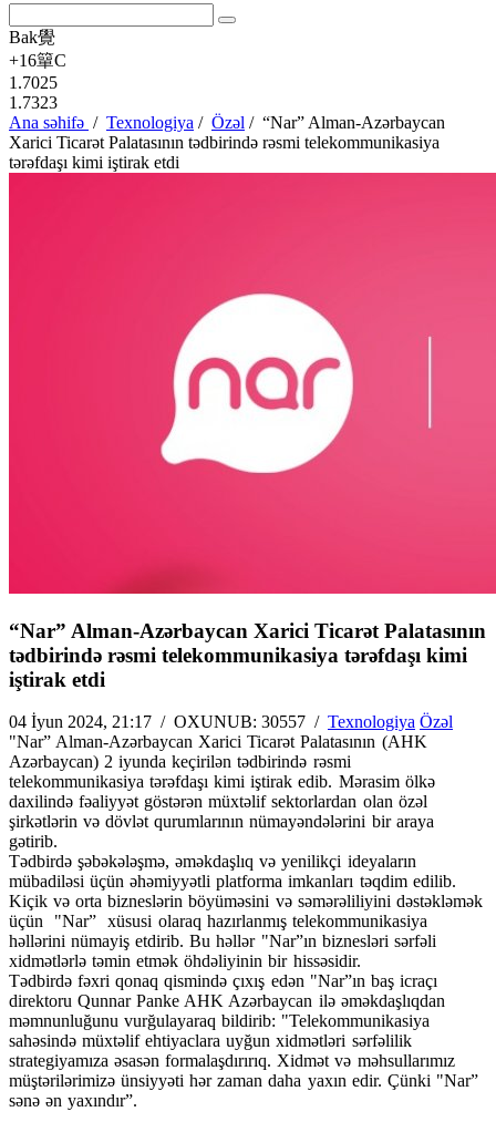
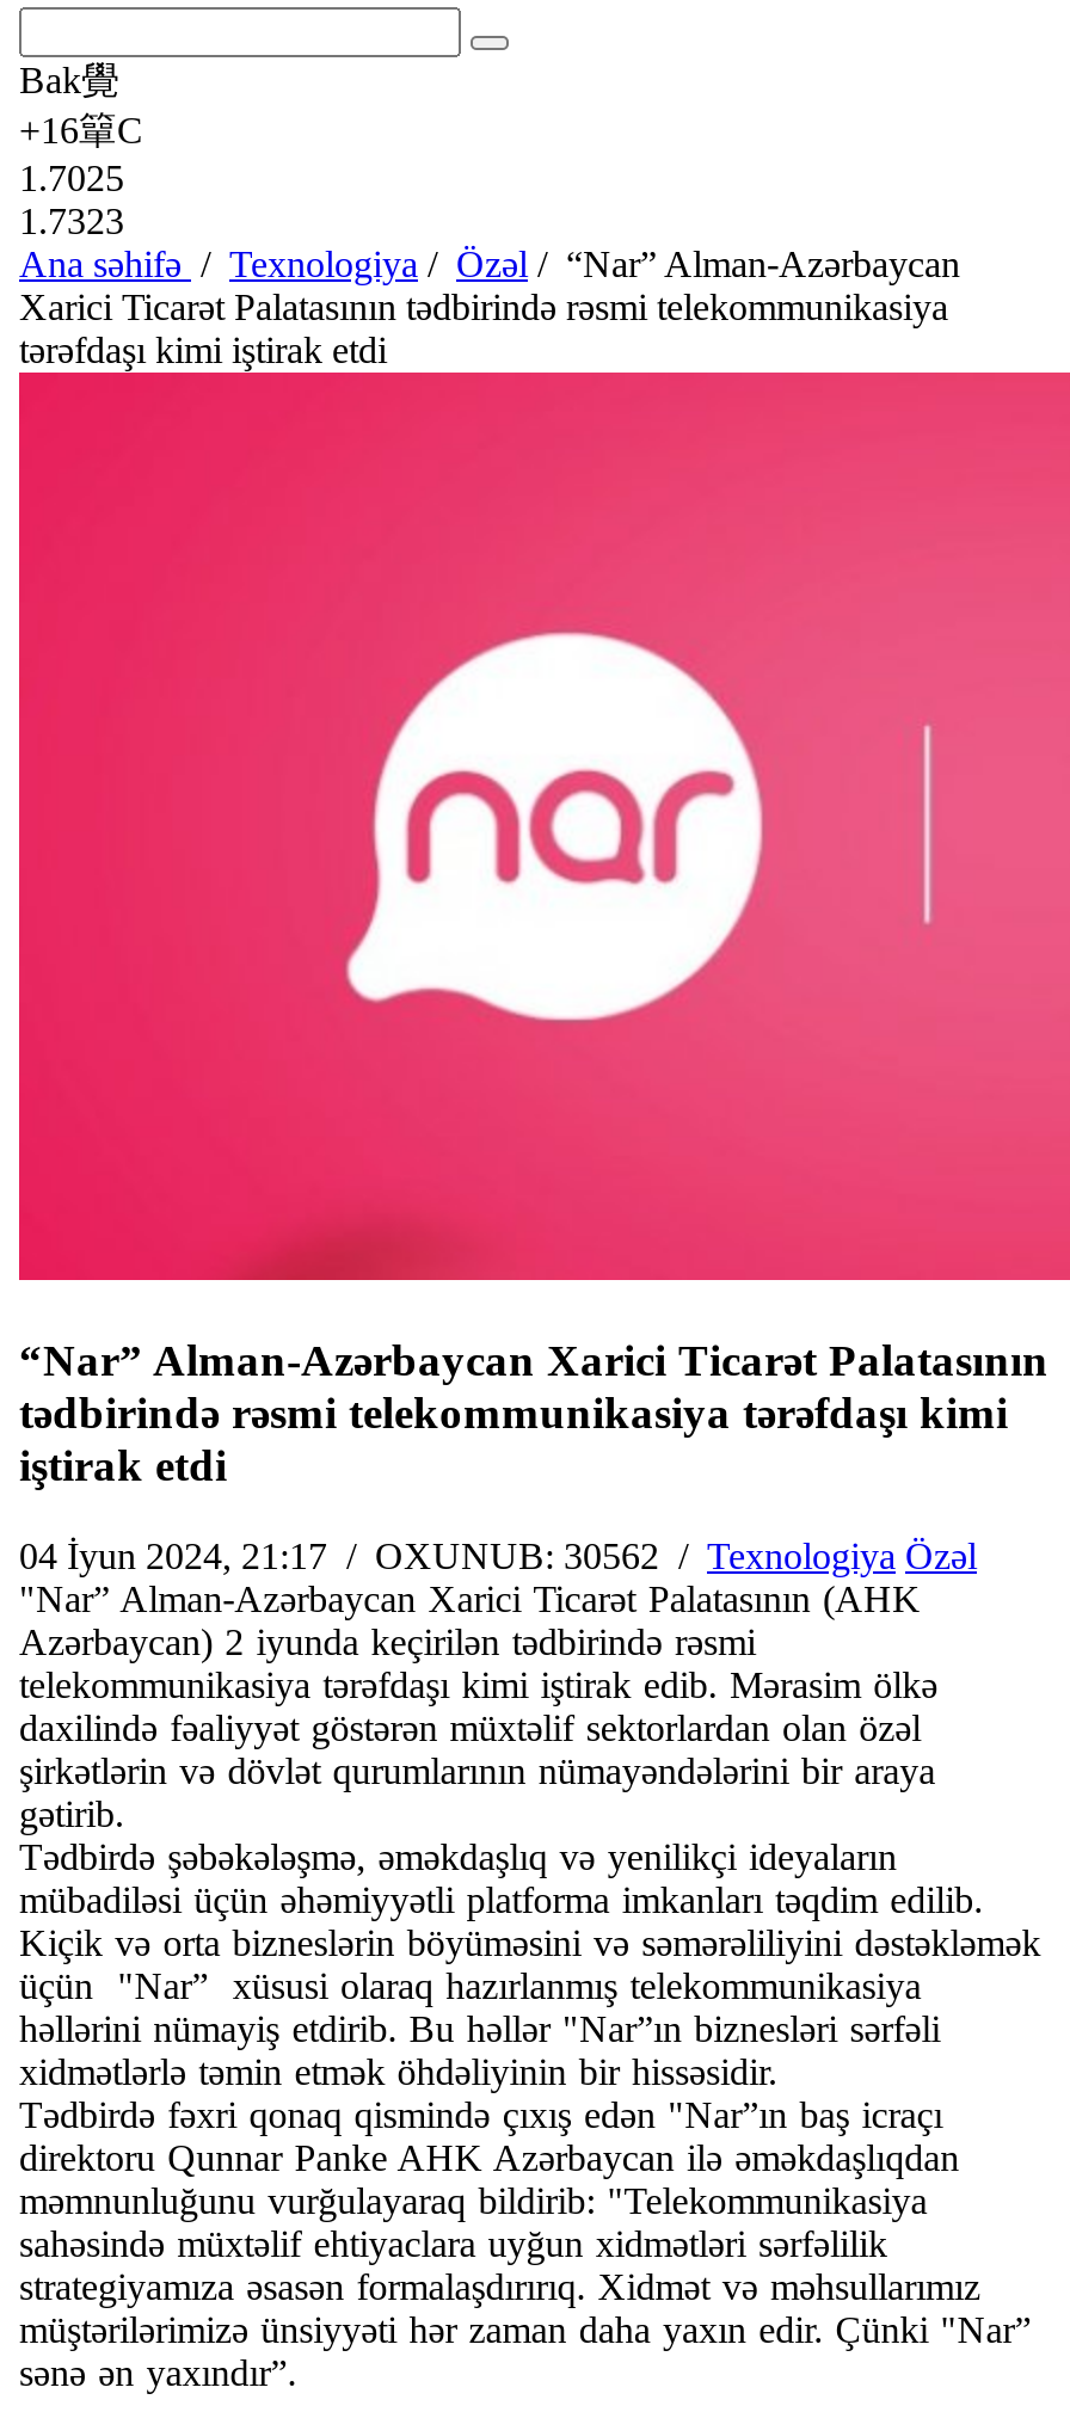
[9,713,453,731] 04 İyun 2024, 21:17 / OXUNUB: 30557 / Texnologiya Özəl -> [19,1537,977,1577] 04 İyun 2024, 21:17 / OXUNUB: 30562 / Texnologiya Özəl

